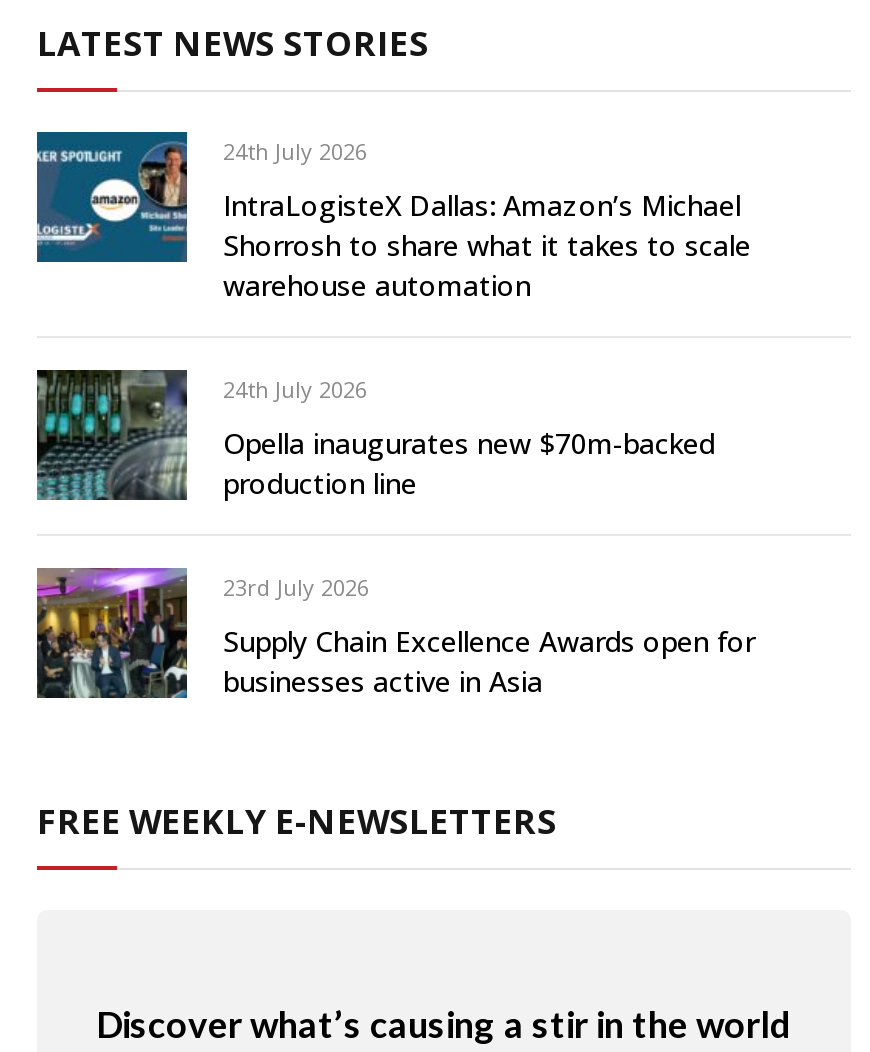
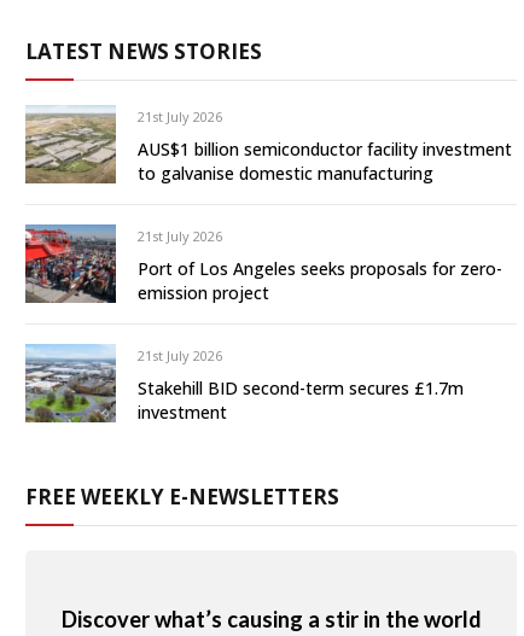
[35,130,367,264] [image] | 24th July 2026 -> [24,105,222,185] [image] | 21st July 2026
[223,185,751,303] IntraLogisteX Dallas: Amazon’s Michael | Shorrosh to share what it takes to scale | warehouse automation -> [138,137,512,184] AUS$1 billion semiconductor facility investment | to galvanise domestic manufacturing
[37,368,367,500] [image] | 24th July 2026 -> [24,223,222,304] [image] | 21st July 2026
[223,423,715,501] Opella inaugurates new $70m-backed | production line -> [138,257,502,304] Port of Los Angeles seeks proposals for zero- | emission project
[35,566,369,700] [image] | 23rd July 2026 -> [24,344,222,424] [image] | 21st July 2026
[223,621,755,699] Supply Chain Excellence Awards open for | businesses active in Asia -> [138,376,464,423] Stakehill BID second-term secures £1.7m | investment

